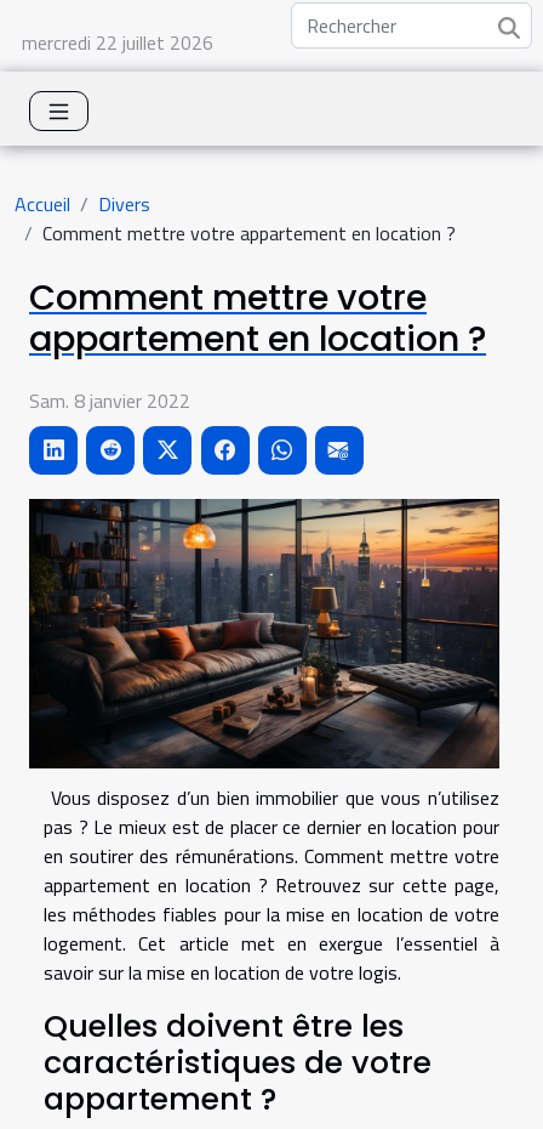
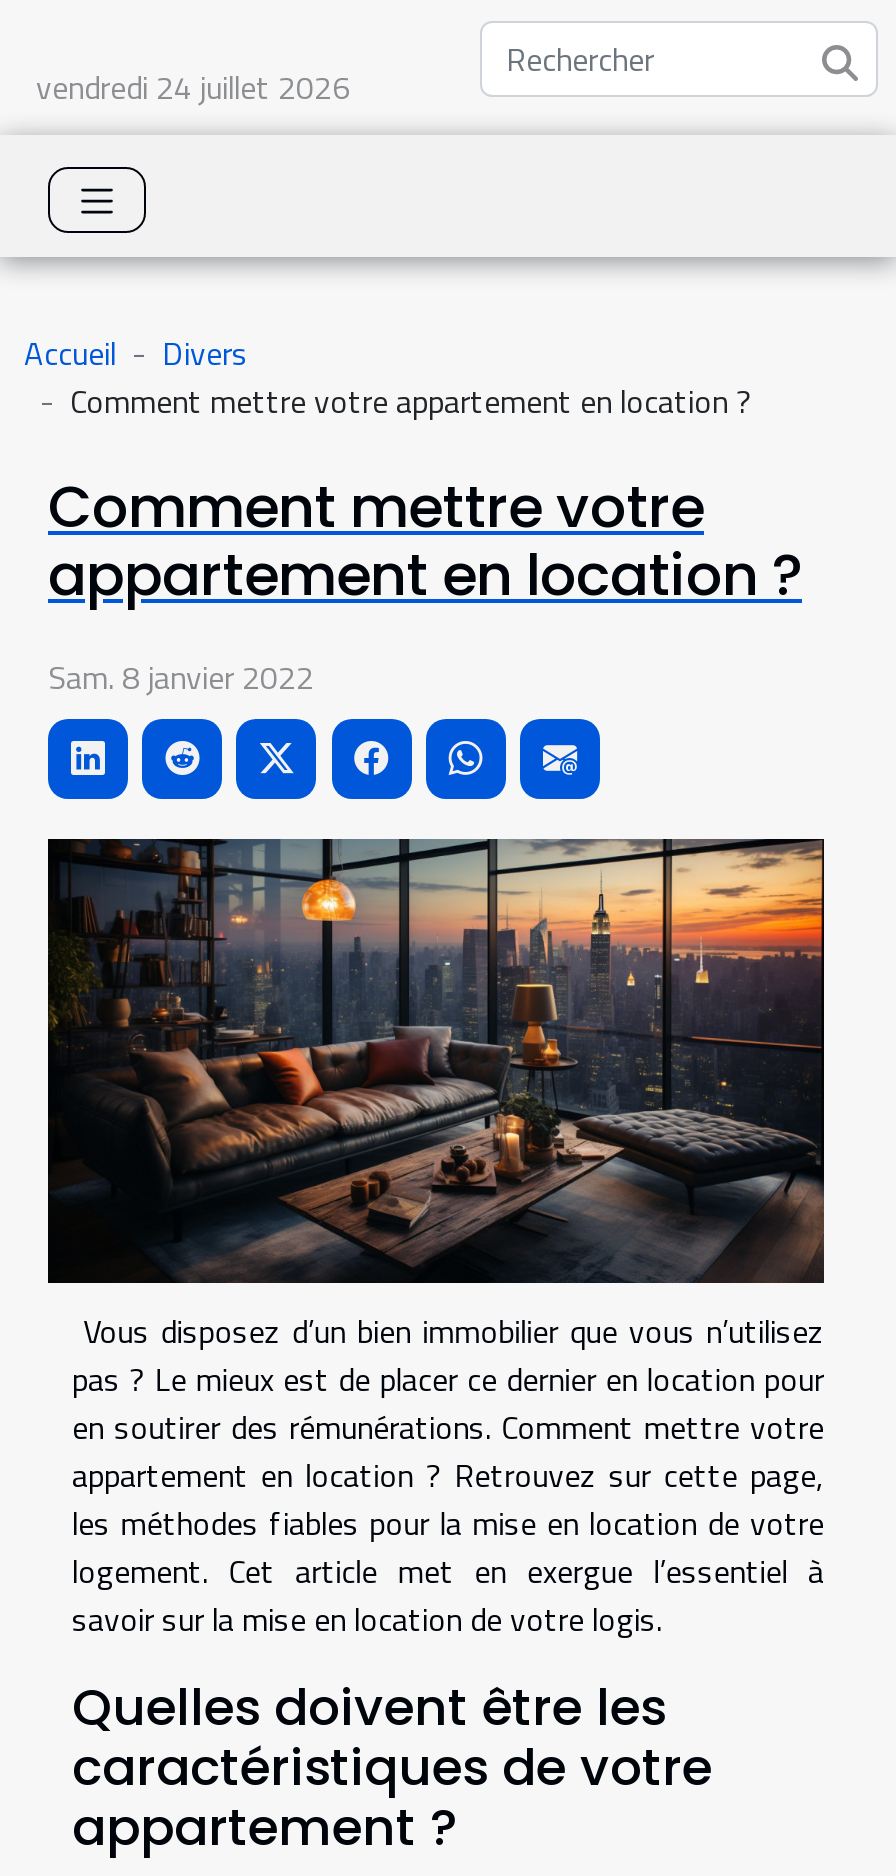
[22,28,213,57] mercredi 22 juillet 2026 -> [36,63,350,111] vendredi 24 juillet 2026

